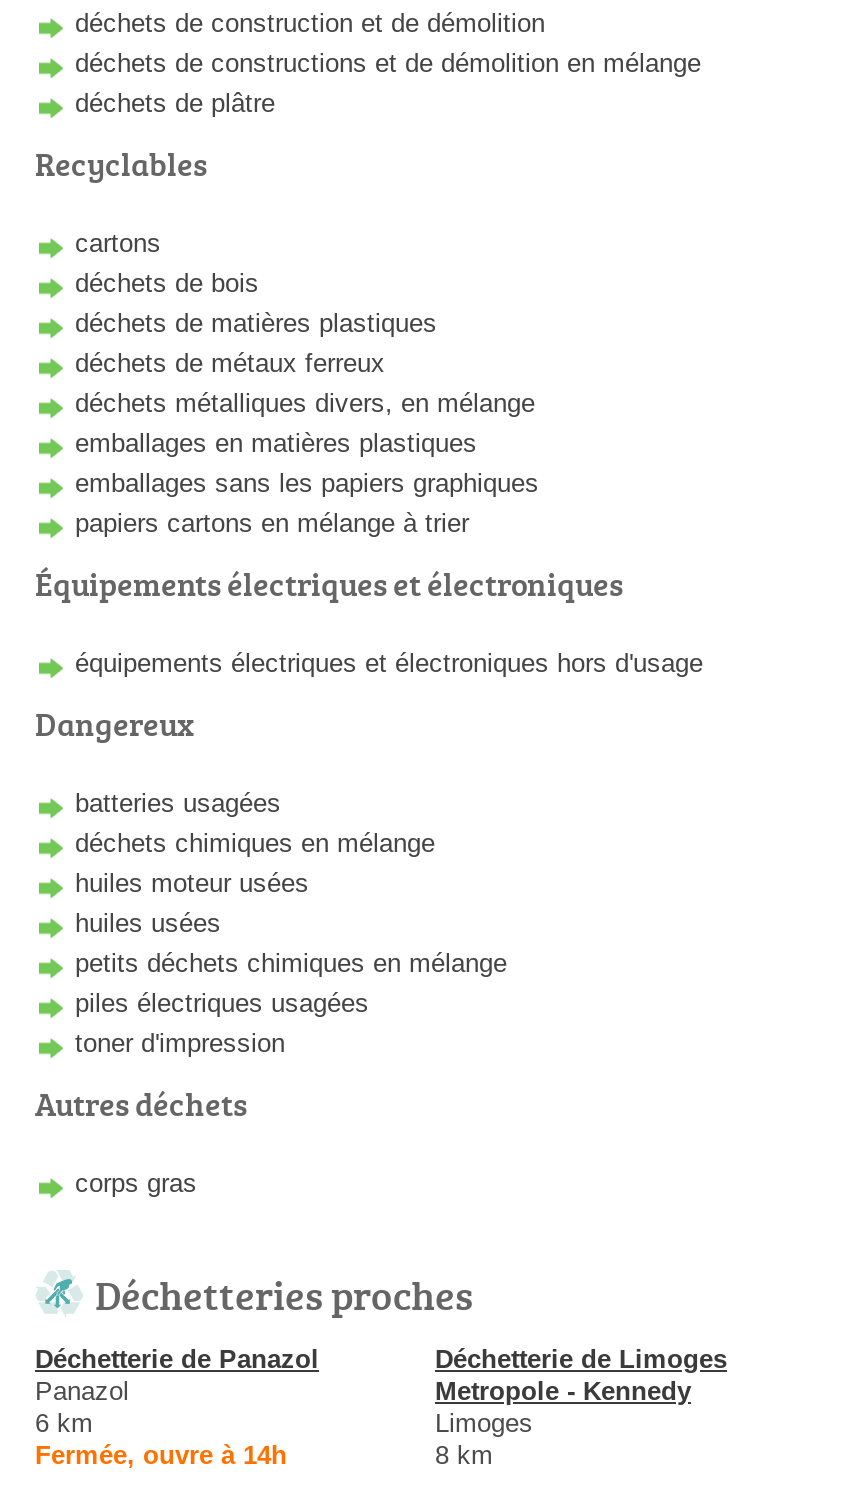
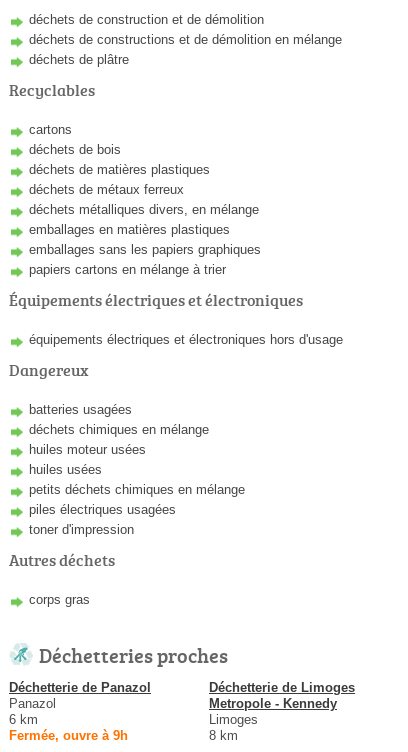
[35,1441,287,1471] Fermée, ouvre à 14h -> [9,728,128,743] Fermée, ouvre à 9h

